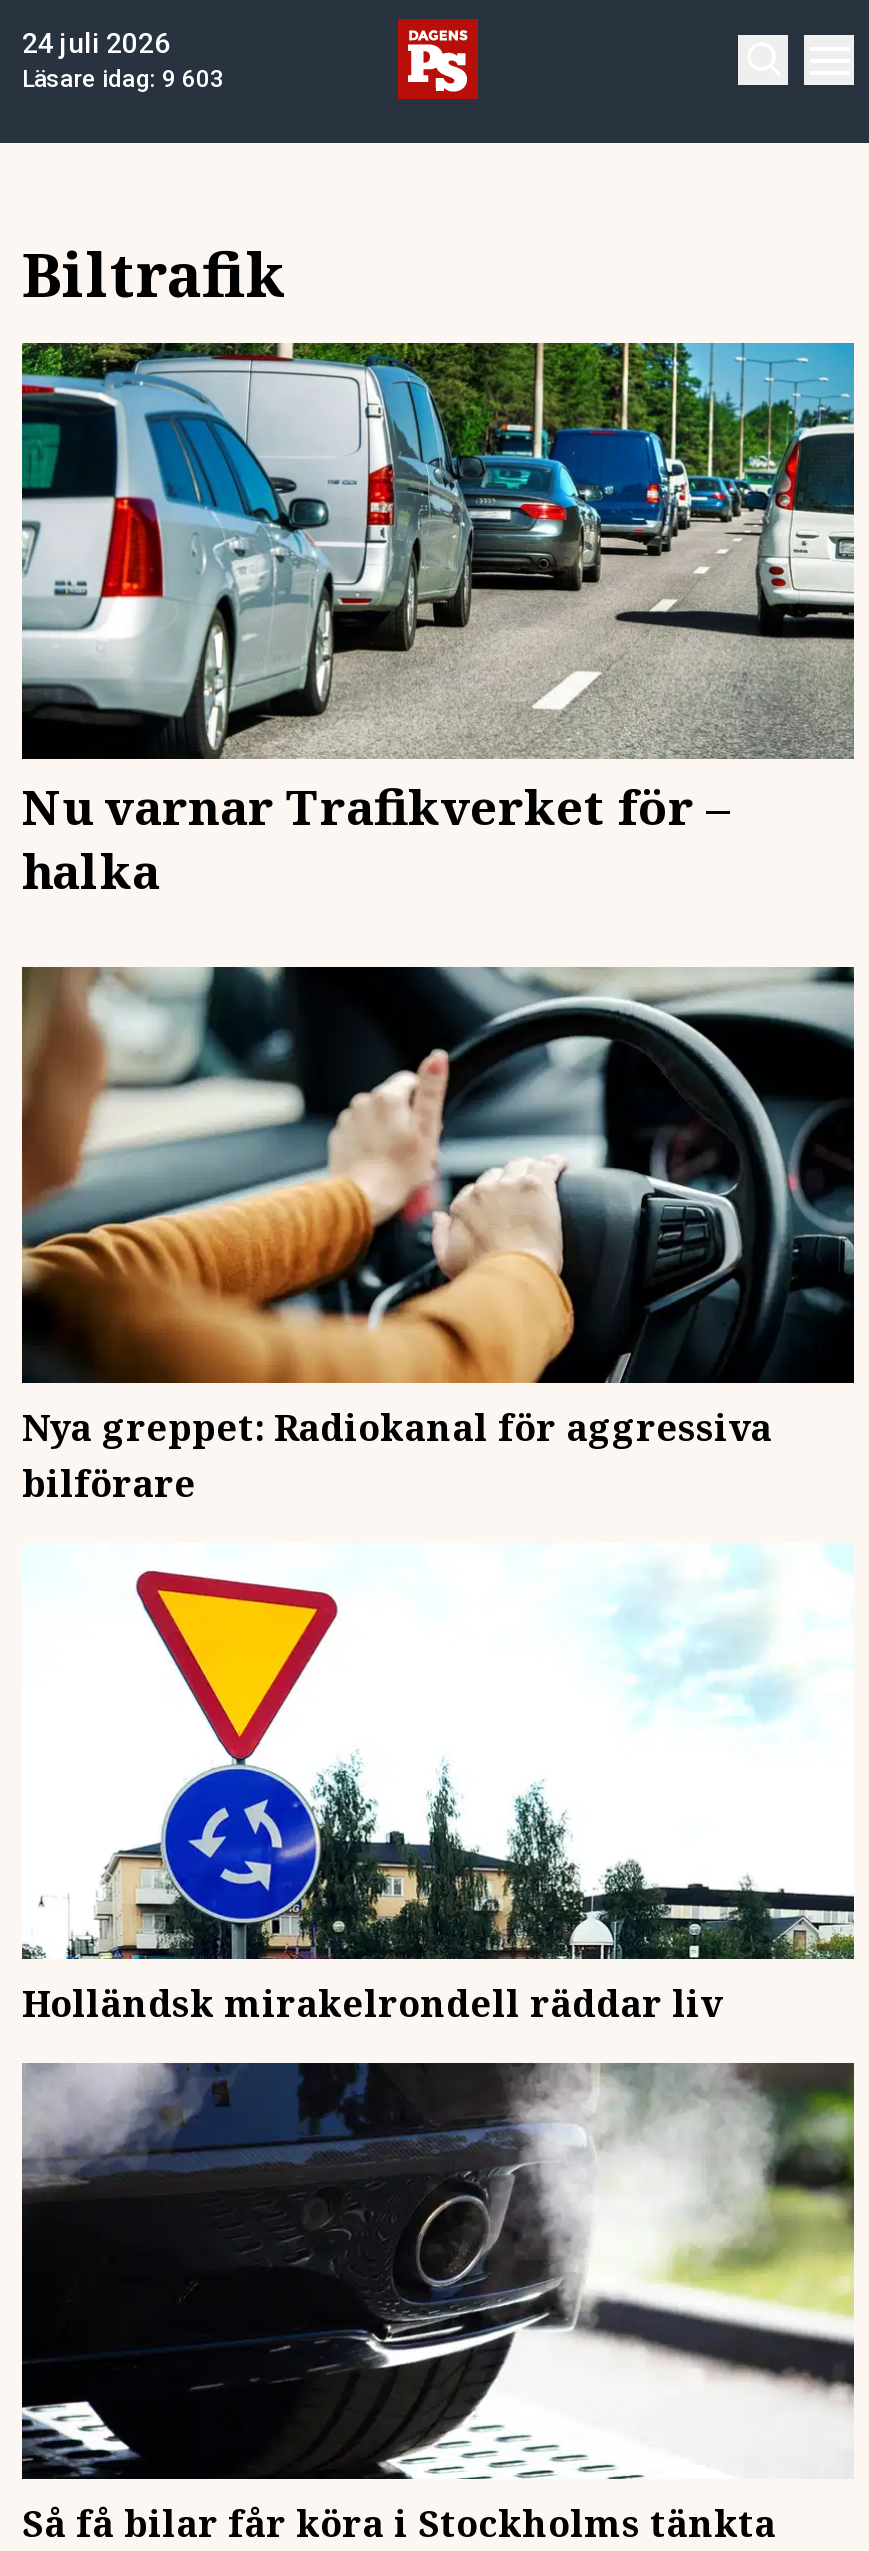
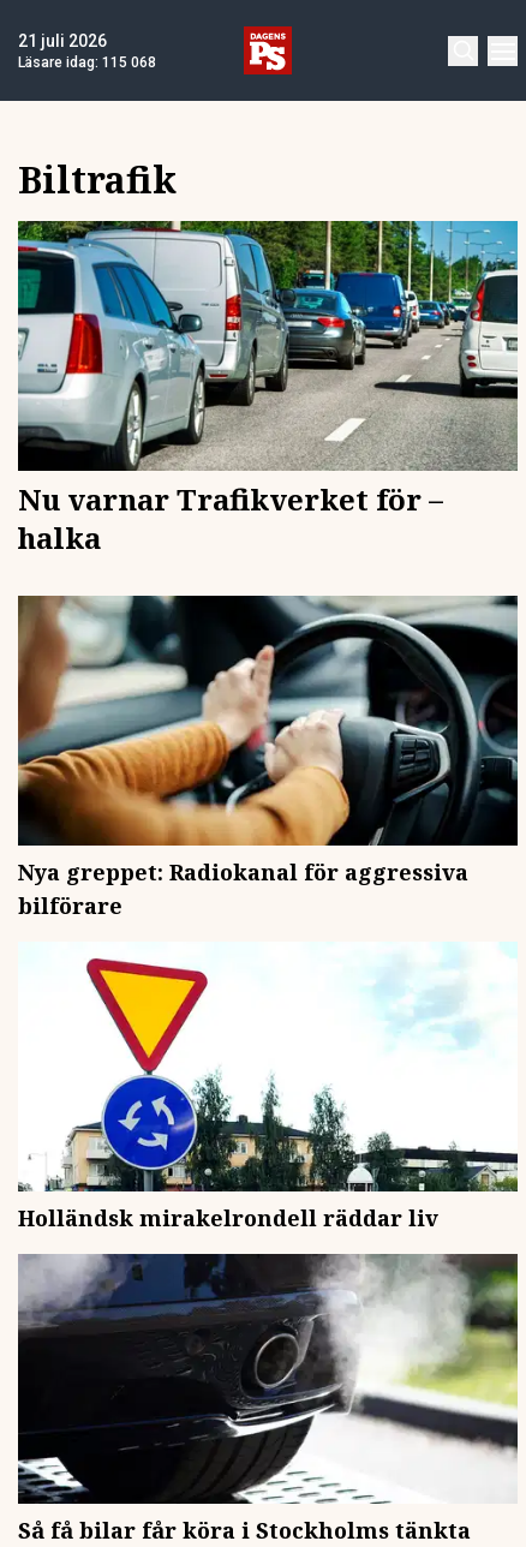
[22,27,170,59] 24 juli 2026 -> [18,31,107,50] 21 juli 2026
[22,65,224,93] Läsare idag: 9 603 -> [18,54,156,71] Läsare idag: 115 068

